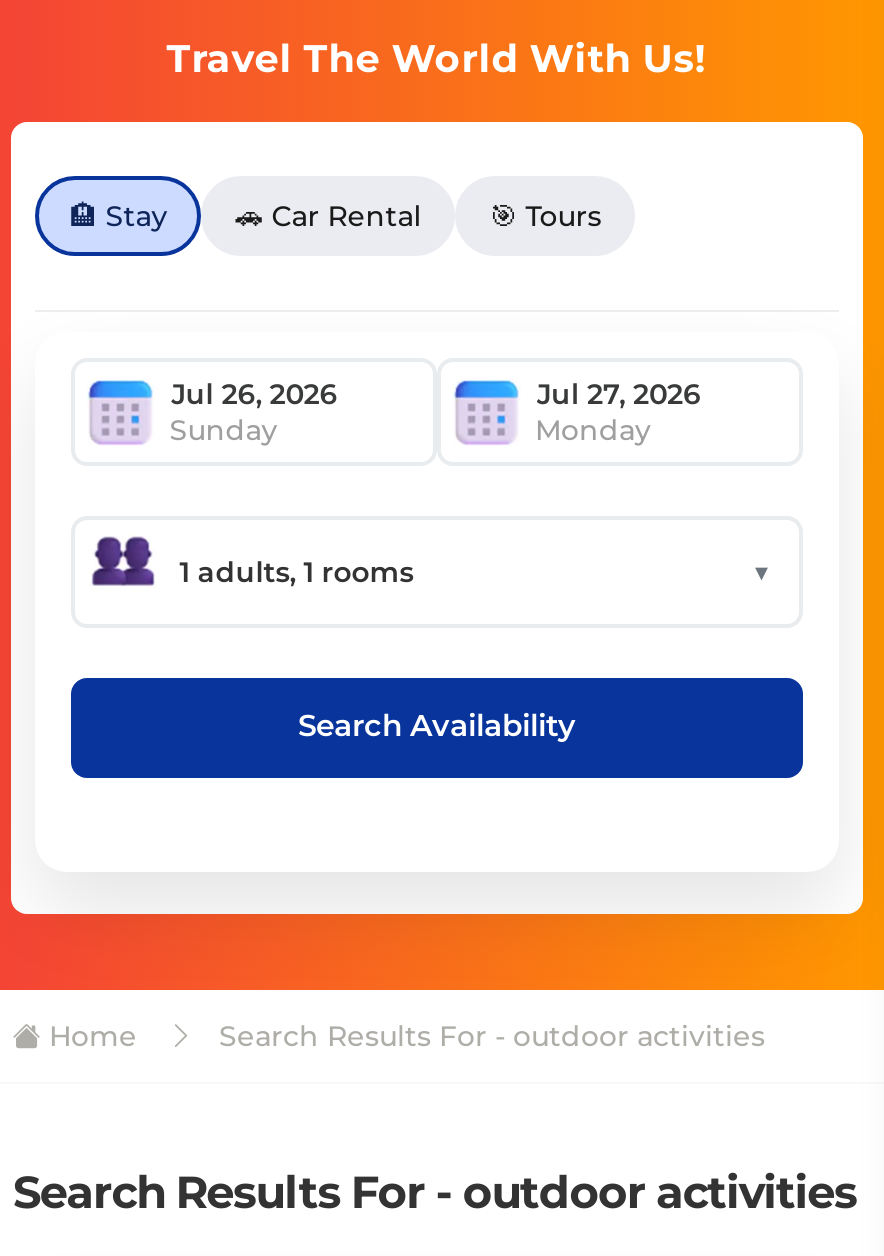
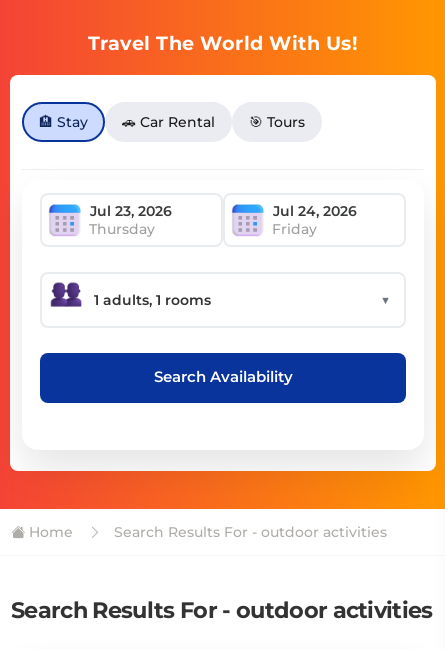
[169,411,651,447] Sunday | Monday -> [89,219,317,237] Thursday | Friday

